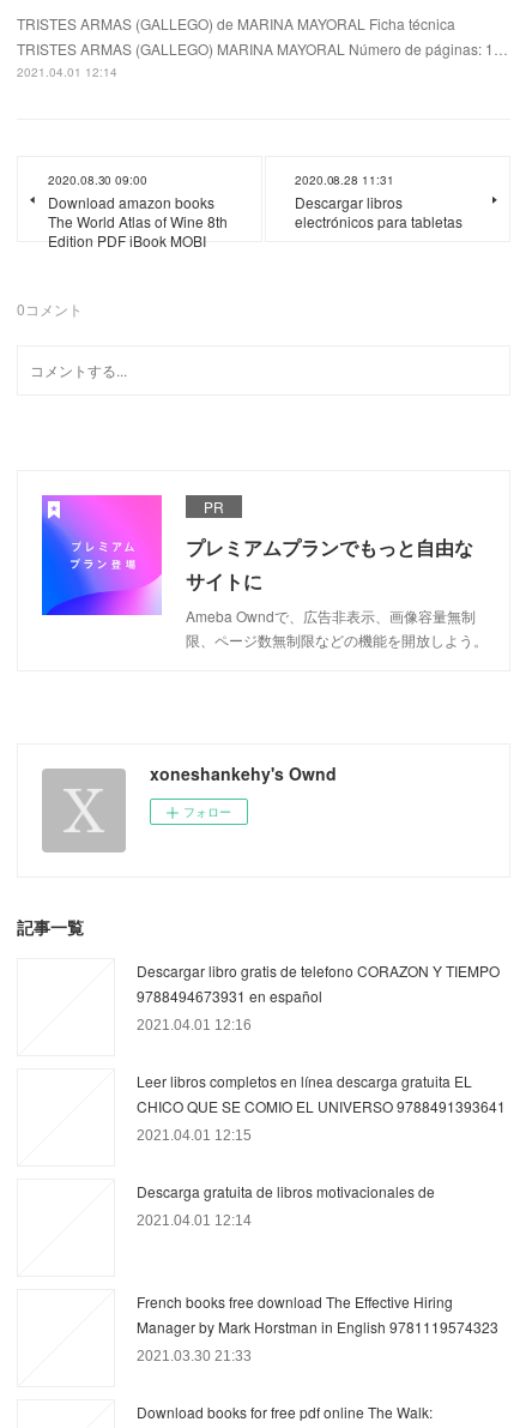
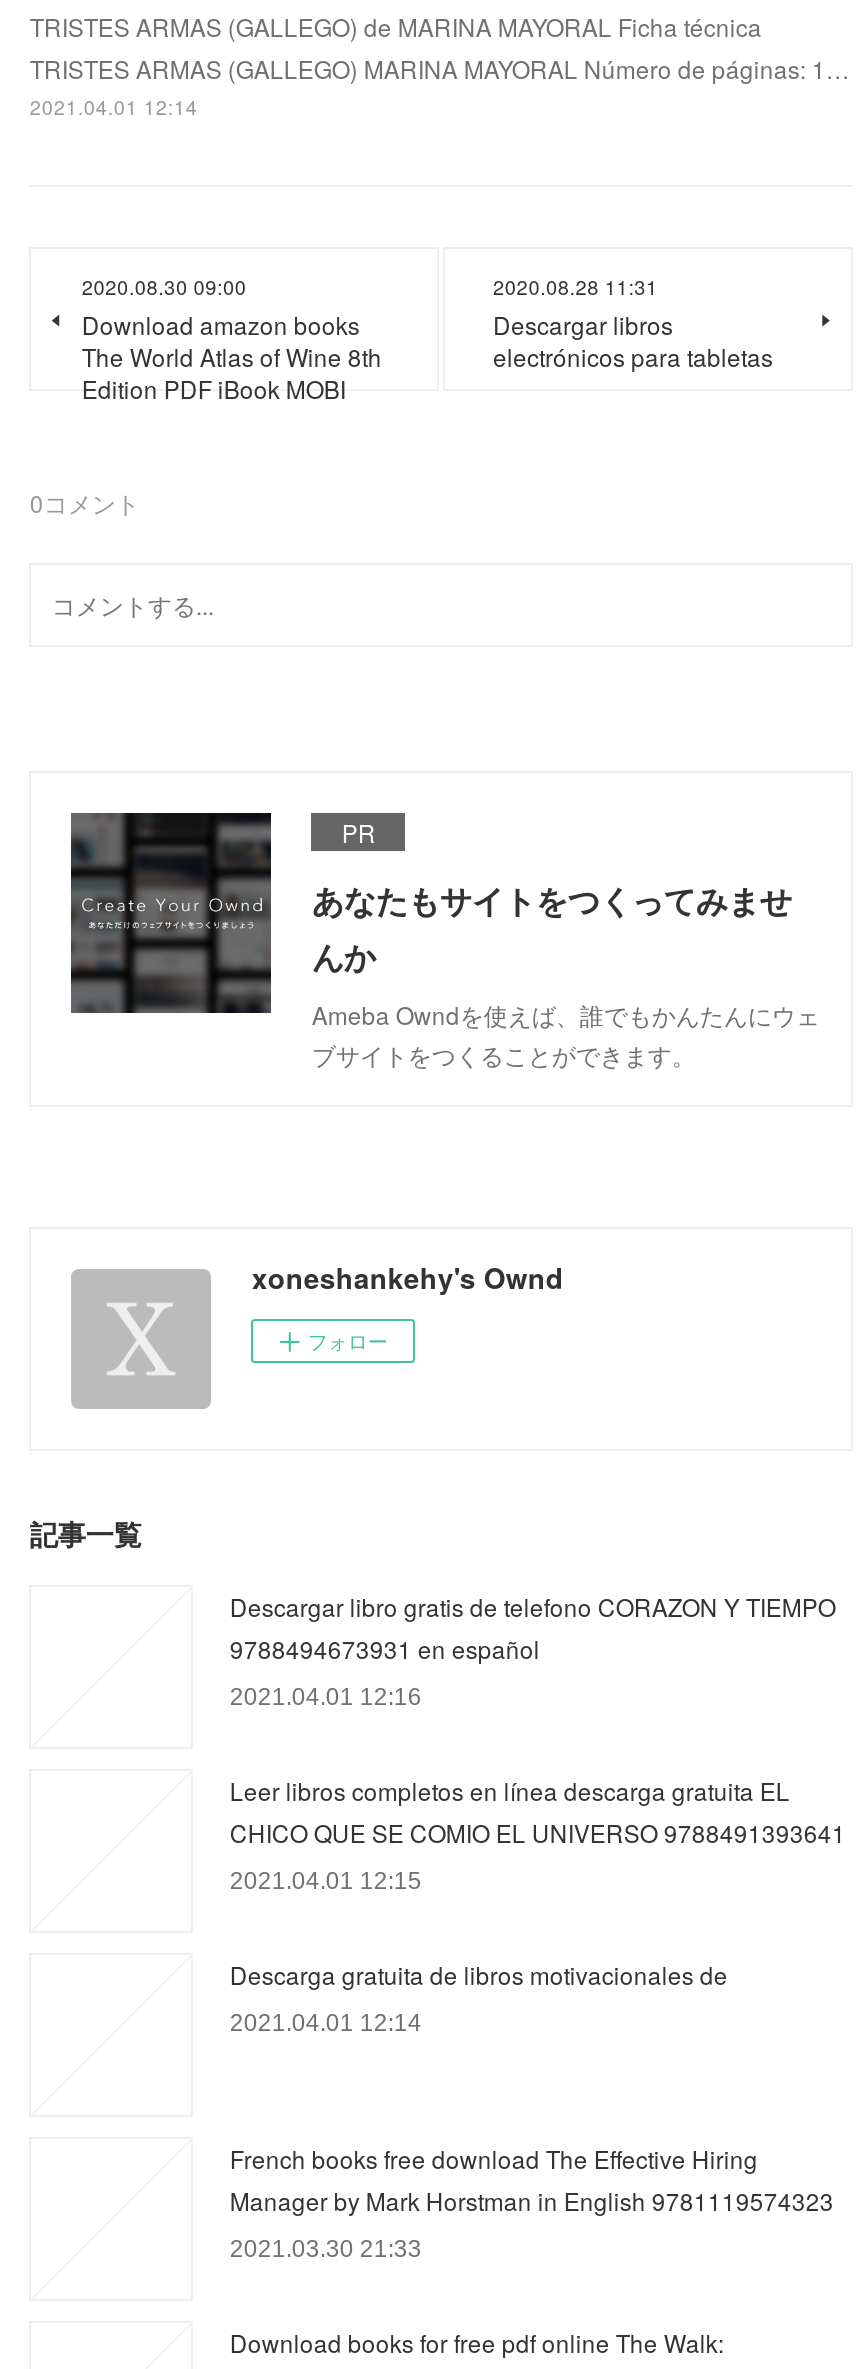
[41,494,488,650] [image] | プレミアムプランでもっと自由な | サイトに | Ameba Owndで、広告非表示、画像容量無制 | 限、ページ数無制限などの機能を開放しよう。 -> [69,811,820,1071] [image] | あなたもサイトをつくってみませ | んか | Ameba Owndを使えば、誰でもかんたんにウェ | ブサイトをつくることができます。

